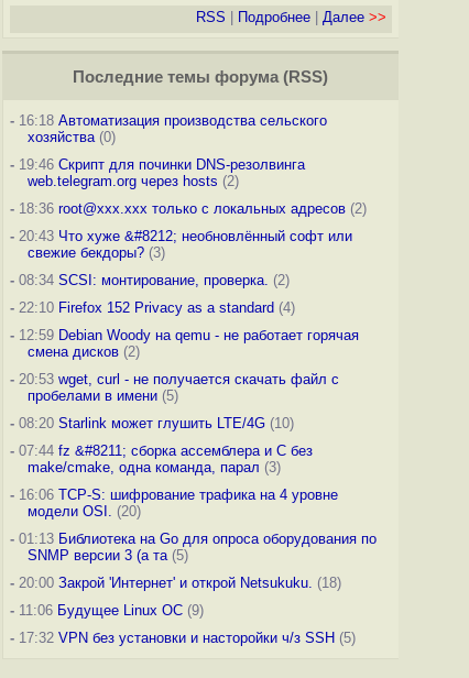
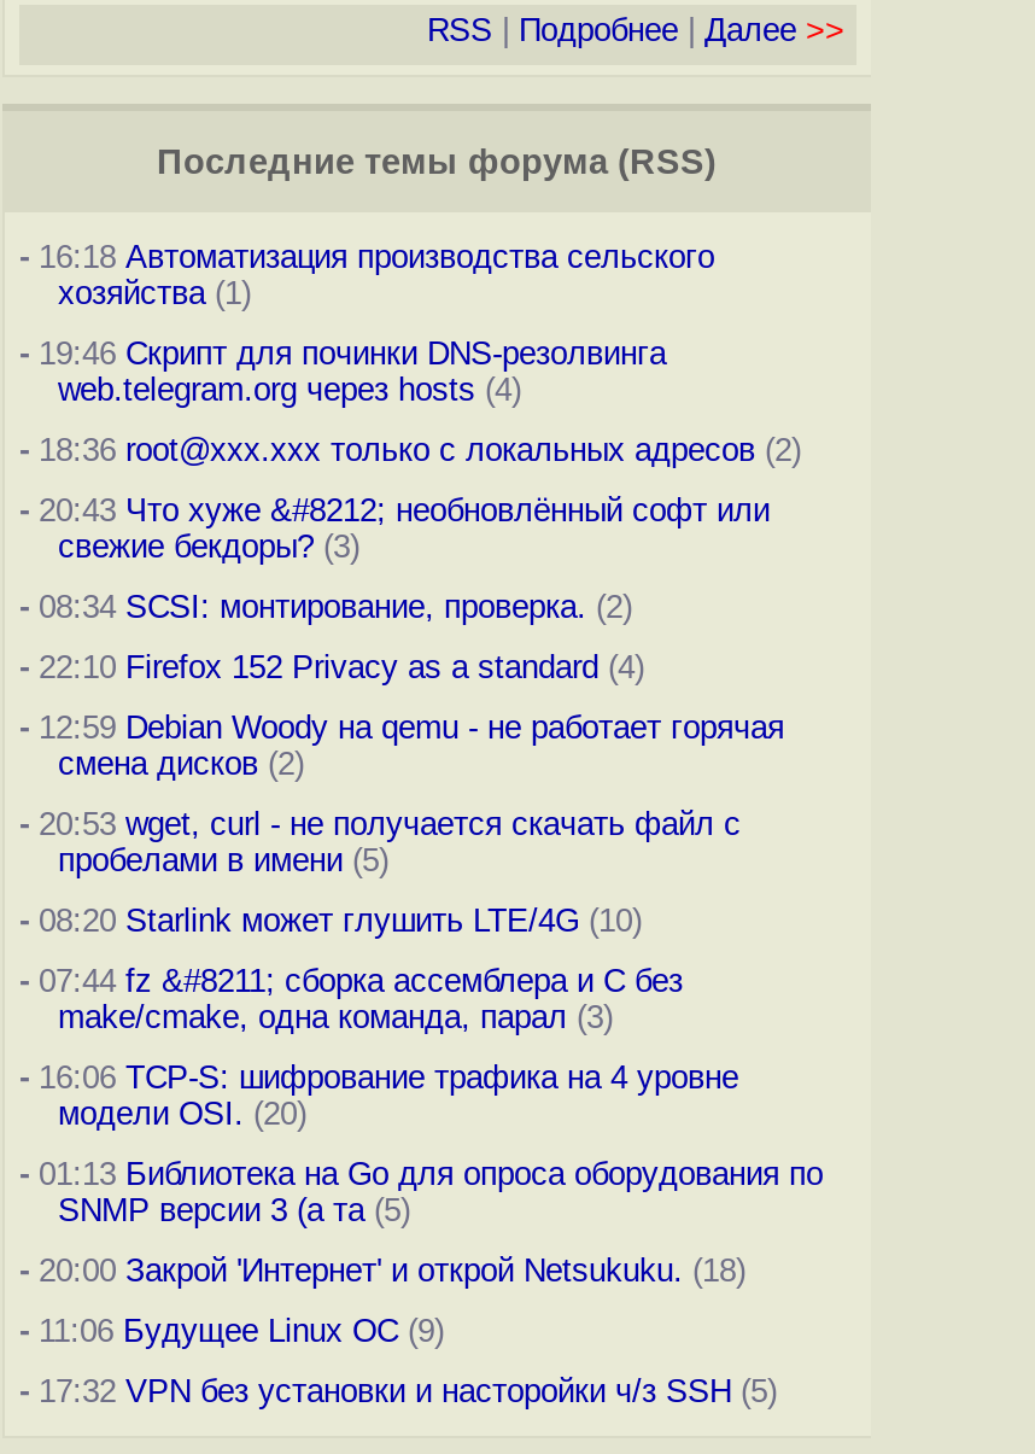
[28,129,116,145] хозяйства (0) -> [58,275,251,311] хозяйства (1)
[28,173,239,189] web.telegram.org через hosts (2) -> [58,372,521,408] web.telegram.org через hosts (4)

